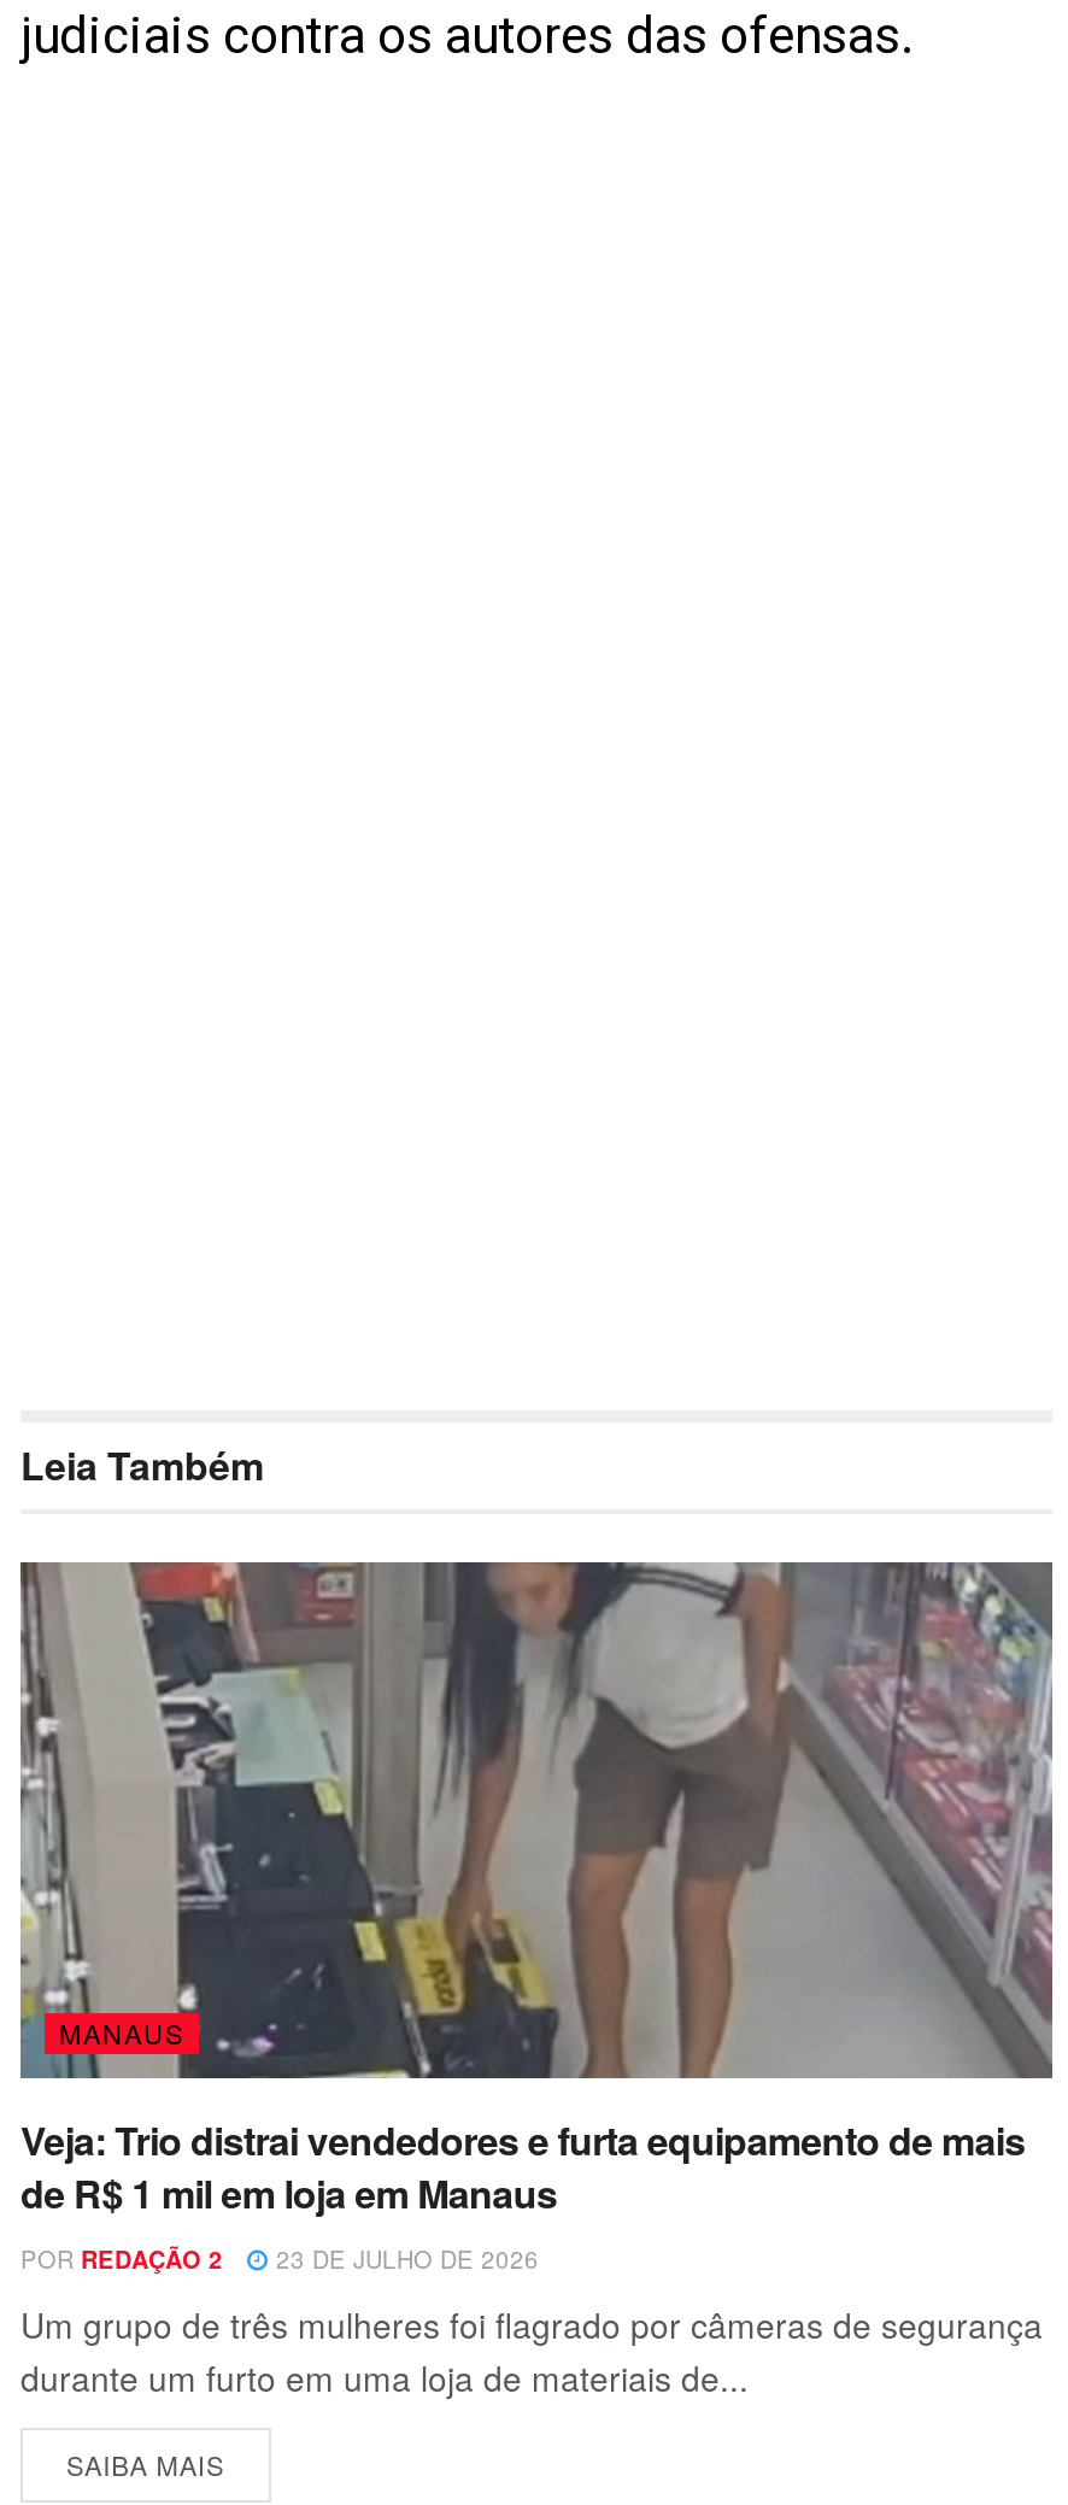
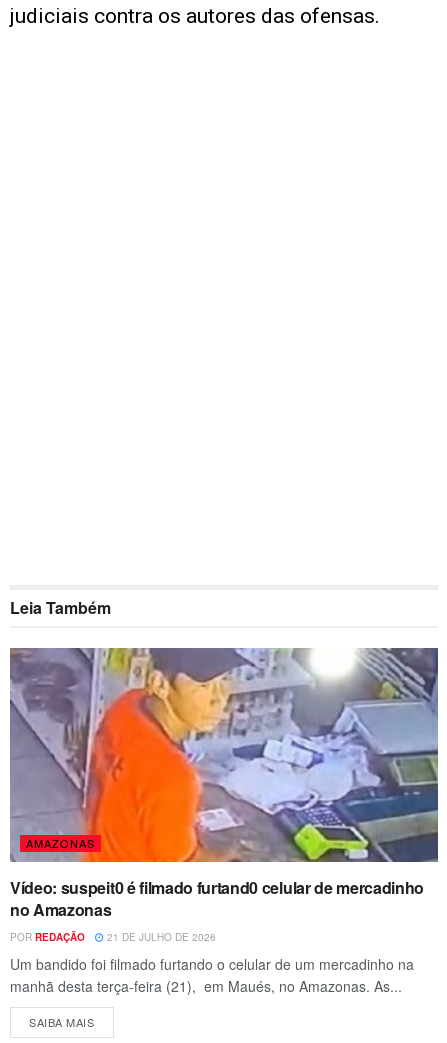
[18,1560,1055,2081] [image] | MANAUS -> [10,648,438,863] [image] | AMAZONAS
[20,2112,1025,2276] Veja: Trio distrai vendedores e furta equipamento de mais | de R$ 1 mil em loja em Manaus | POR REDAÇÃO 2 | 23 DE JULHO DE 2026 -> [10,876,424,944] Vídeo: suspeit0 é filmado furtand0 celular de mercadinho | no Amazonas | POR REDAÇÃO | 21 DE JULHO DE 2026
[20,2301,1043,2402] Um grupo de três mulheres foi flagrado por câmeras de segurança | durante um furto em uma loja de materiais de... -> [10,954,414,996] Um bandido foi filmado furtando o celular de um mercadinho na | manhã desta terça-feira (21), em Maués, no Amazonas. As...

